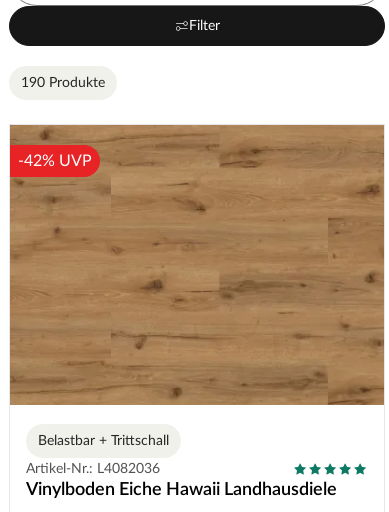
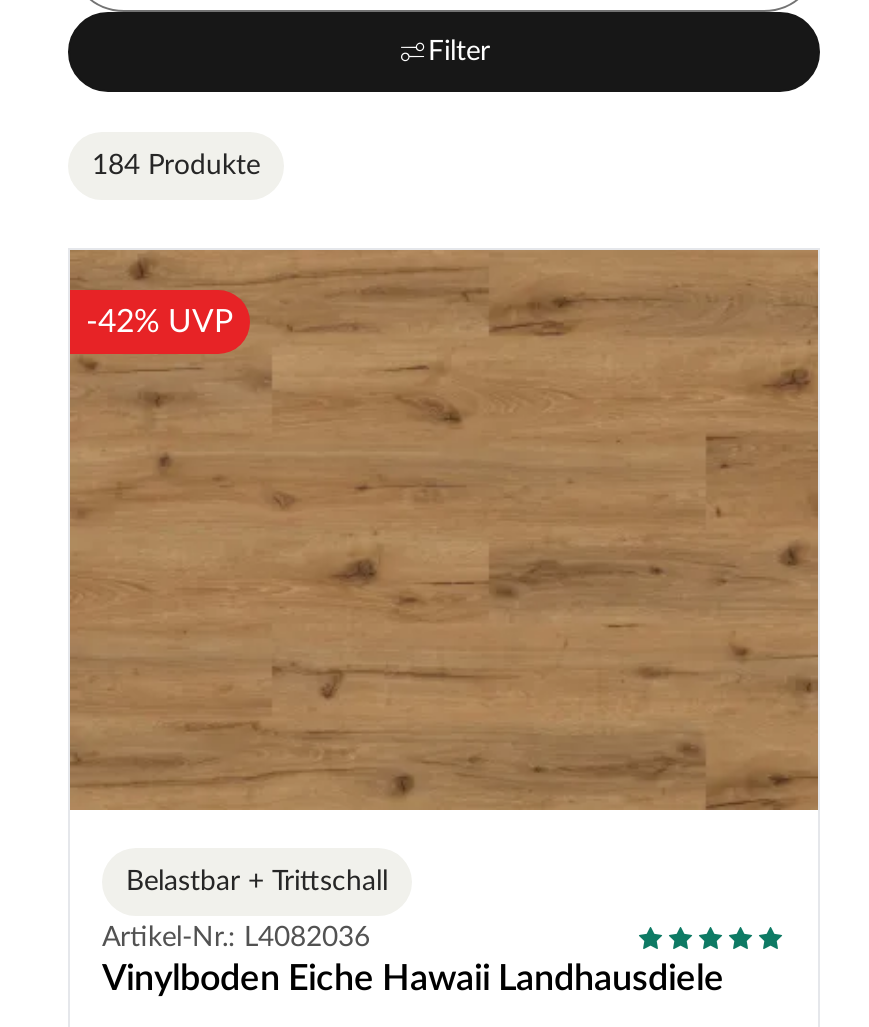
[21,76,105,90] 190 Produkte -> [92,152,260,180] 184 Produkte

